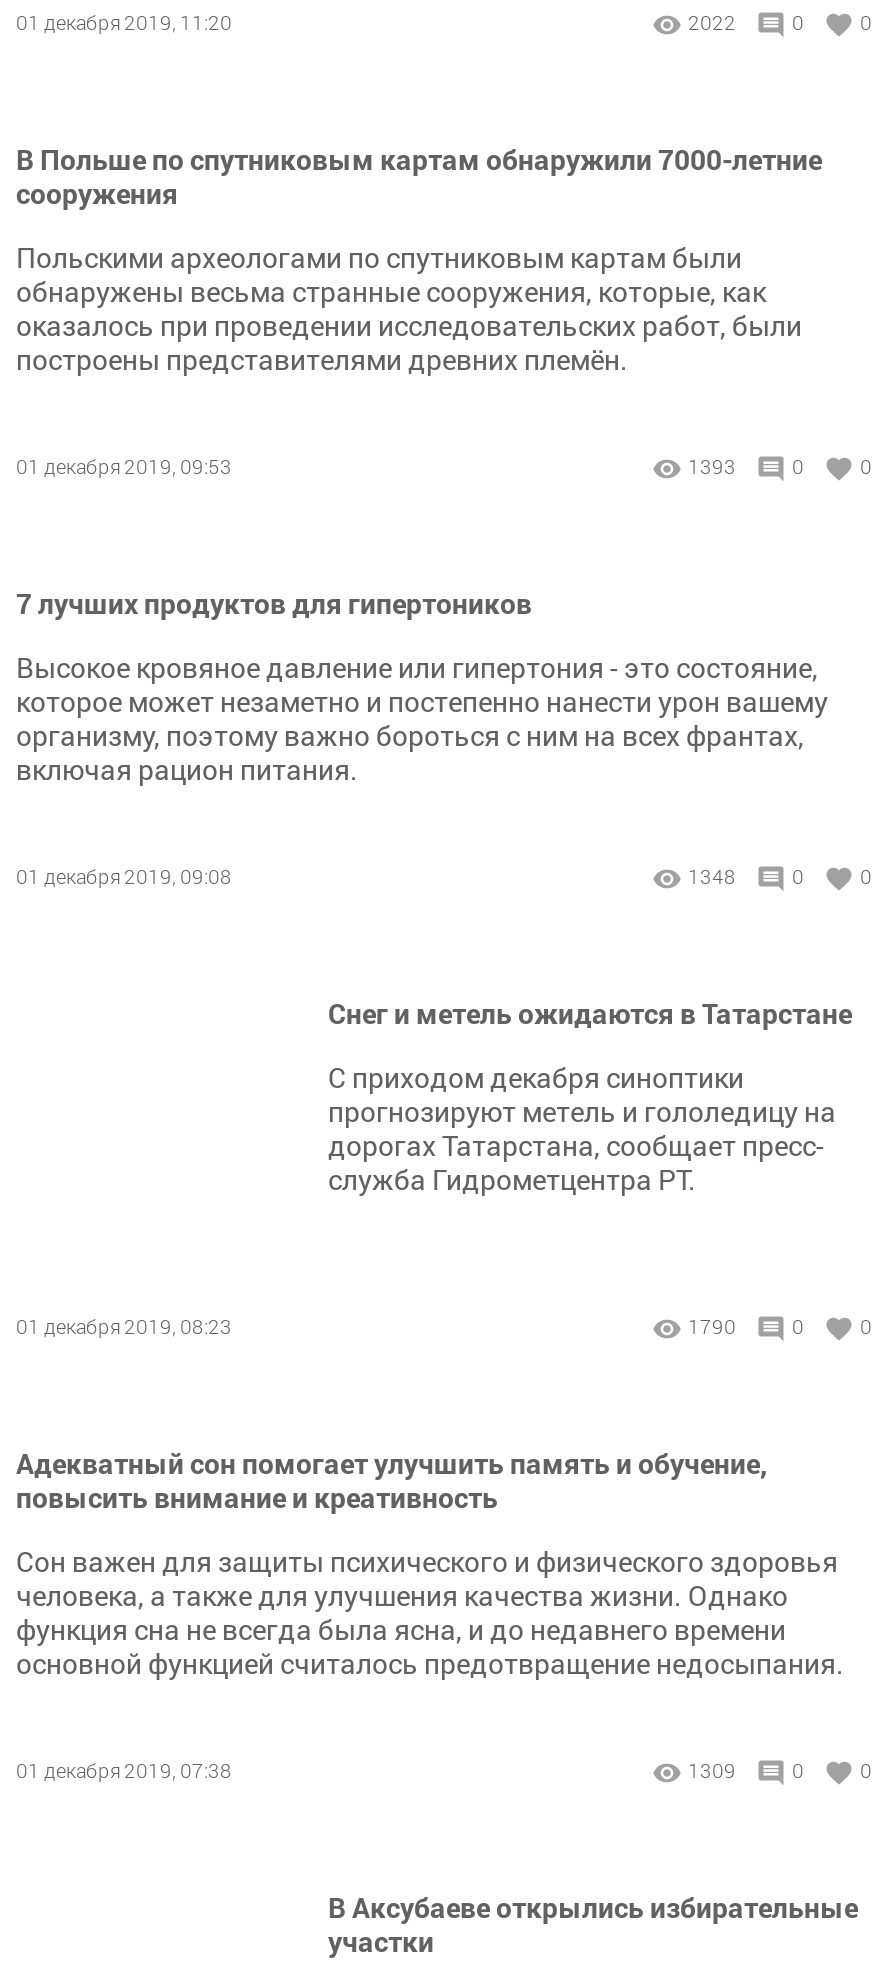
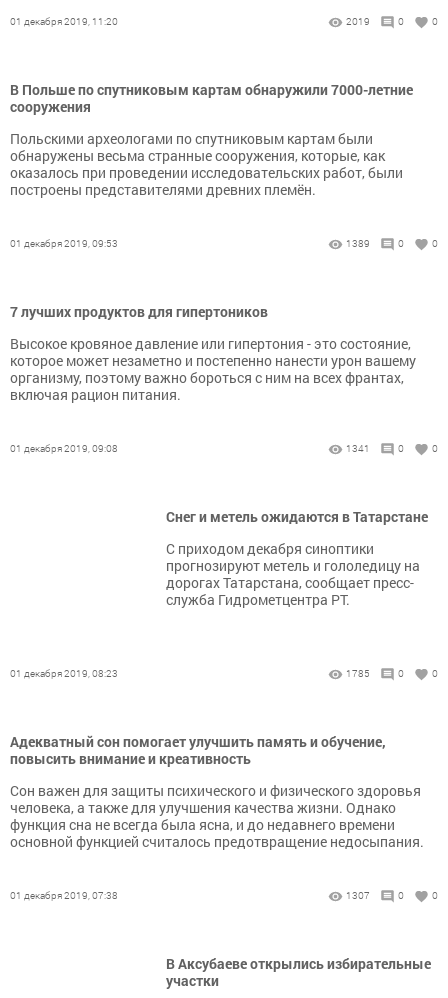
[688,11,736,37] 2022 -> [346,15,370,28] 2019
[688,455,736,481] 1393 -> [346,237,370,250] 1389
[688,865,736,891] 1348 -> [346,442,370,455] 1341
[688,1315,736,1341] 1790 -> [346,667,370,680] 1785
[688,1759,736,1785] 1309 -> [346,889,370,902] 1307

